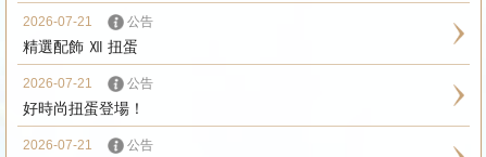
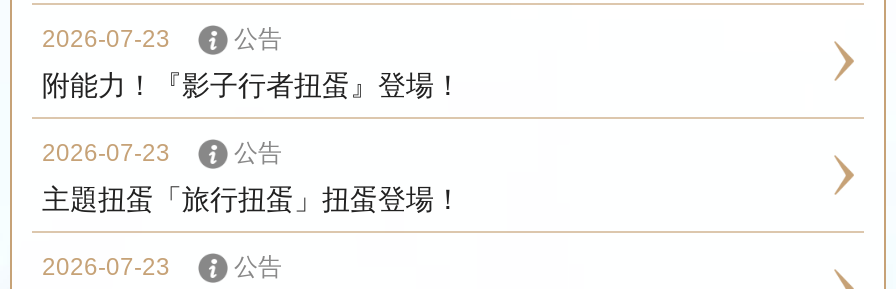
[23,14,92,29] 2026-07-21 -> [42,24,170,52] 2026-07-23
[23,38,138,55] 精選配飾 Ⅻ 扭蛋 -> [42,69,462,101] 附能力！『影子行者扭蛋』登場！
[23,75,92,91] 2026-07-21 -> [42,138,170,166] 2026-07-23
[23,99,145,117] 好時尚扭蛋登場！ -> [42,183,462,215] 主題扭蛋「旅行扭蛋」扭蛋登場！
[23,137,92,152] 2026-07-21 -> [42,252,170,280] 2026-07-23

